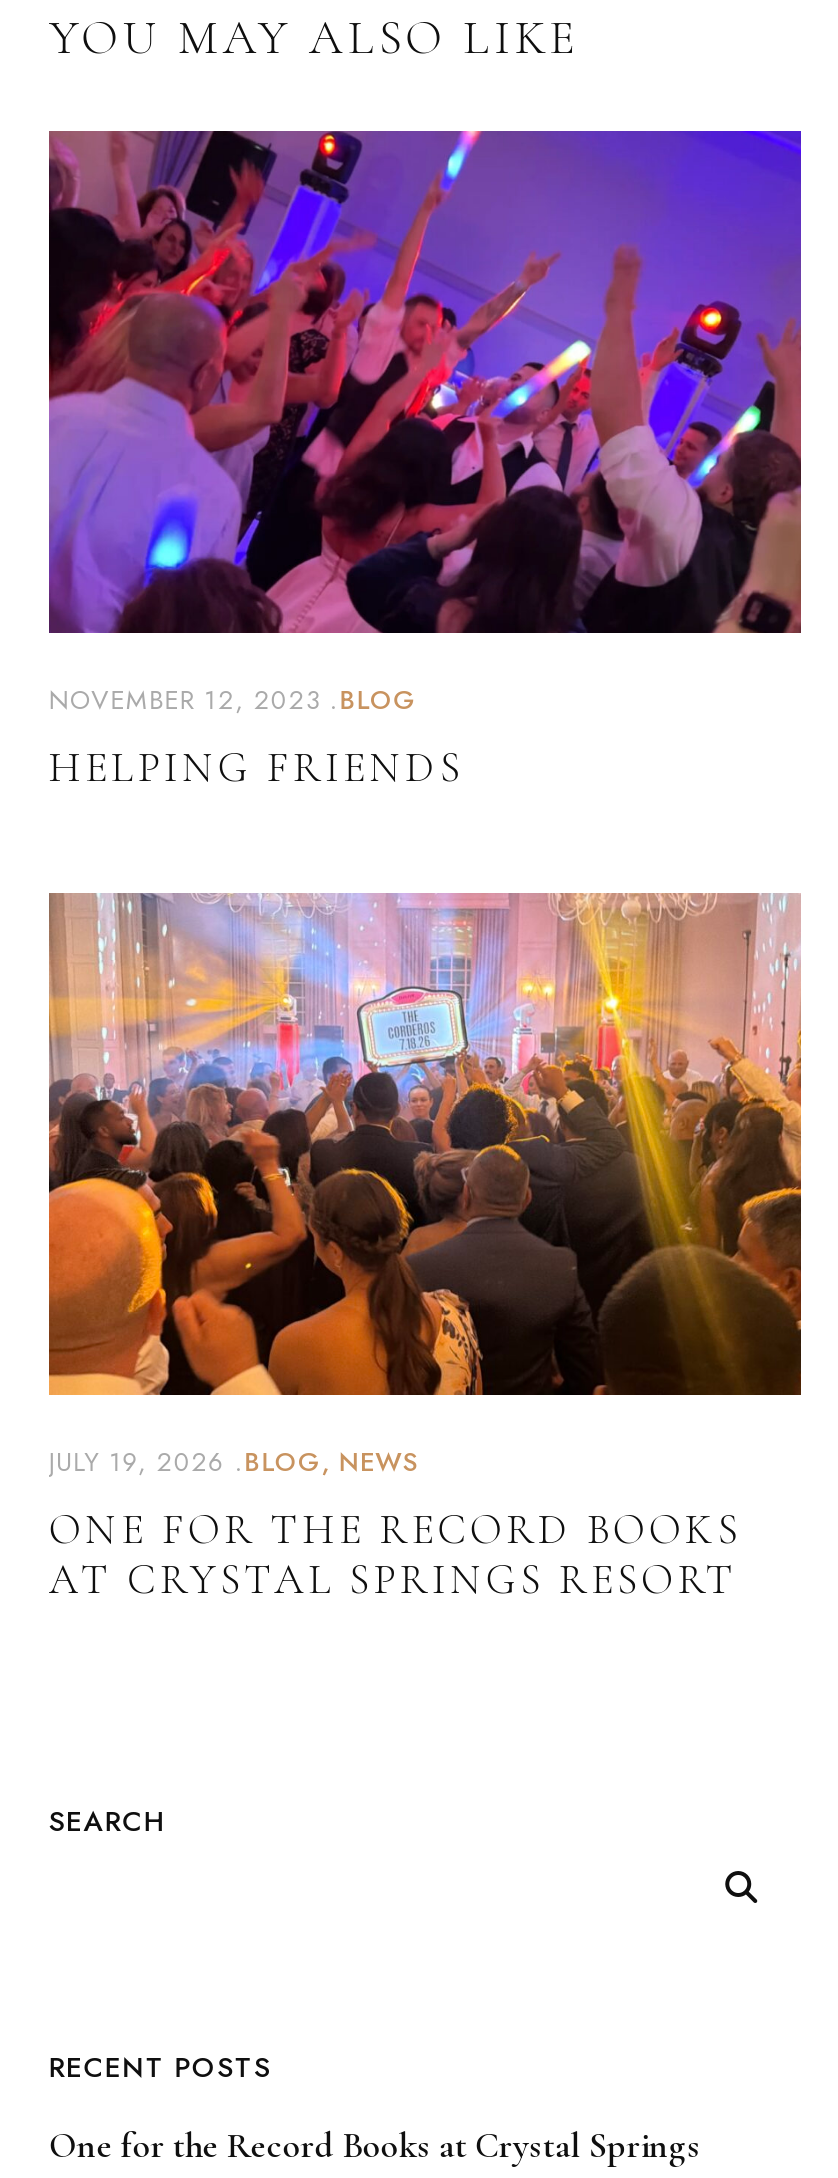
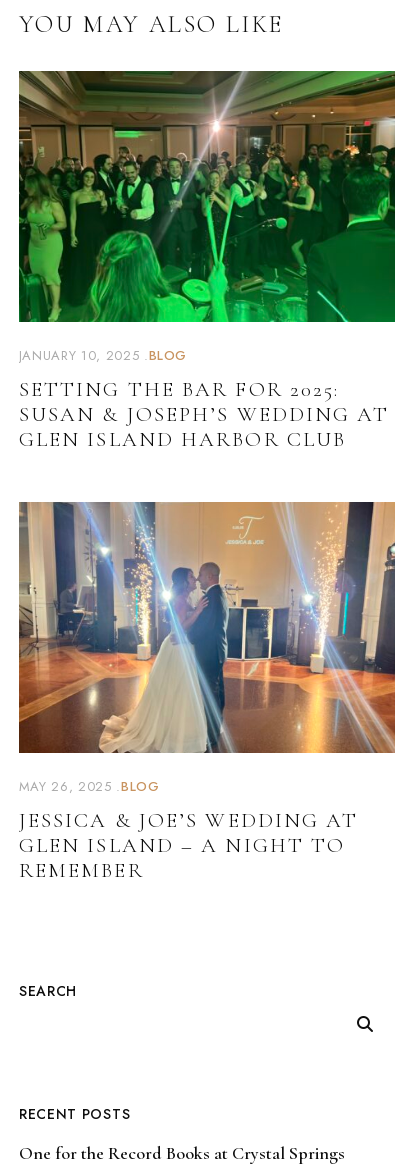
[47,129,803,719] [image] | NOVEMBER 12, 2023 BLOG -> [18,70,396,365] [image] | JANUARY 10, 2025 BLOG
[49,743,464,793] HELPING FRIENDS -> [19,377,389,452] SETTING THE BAR FOR 2025: | SUSAN & JOSEPH’S WEDDING AT | GLEN ISLAND HARBOR CLUB
[49,891,803,1481] [image] | JULY 19, 2026 BLOG NEWS -> [19,501,396,796] [image] | MAY 26, 2025 BLOG
[49,1505,741,1605] ONE FOR THE RECORD BOOKS | AT CRYSTAL SPRINGS RESORT -> [19,808,358,883] JESSICA & JOE’S WEDDING AT | GLEN ISLAND – A NIGHT TO | REMEMBER

